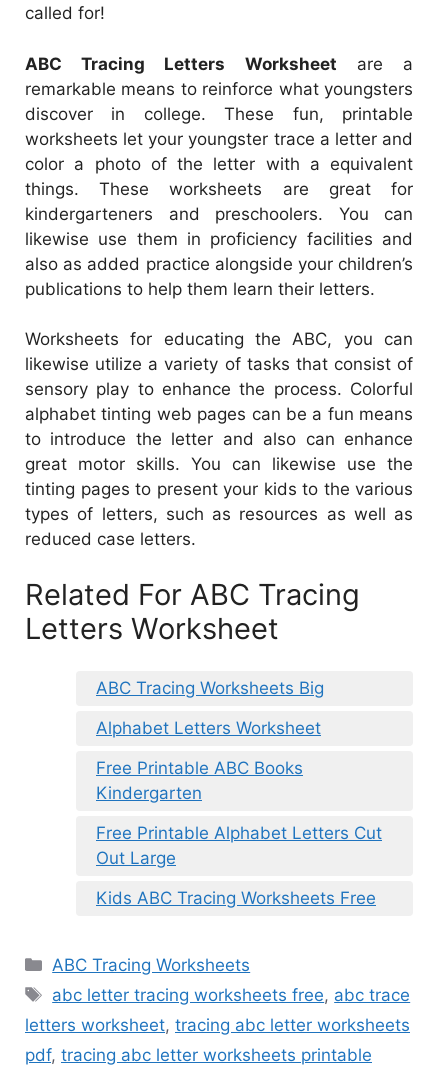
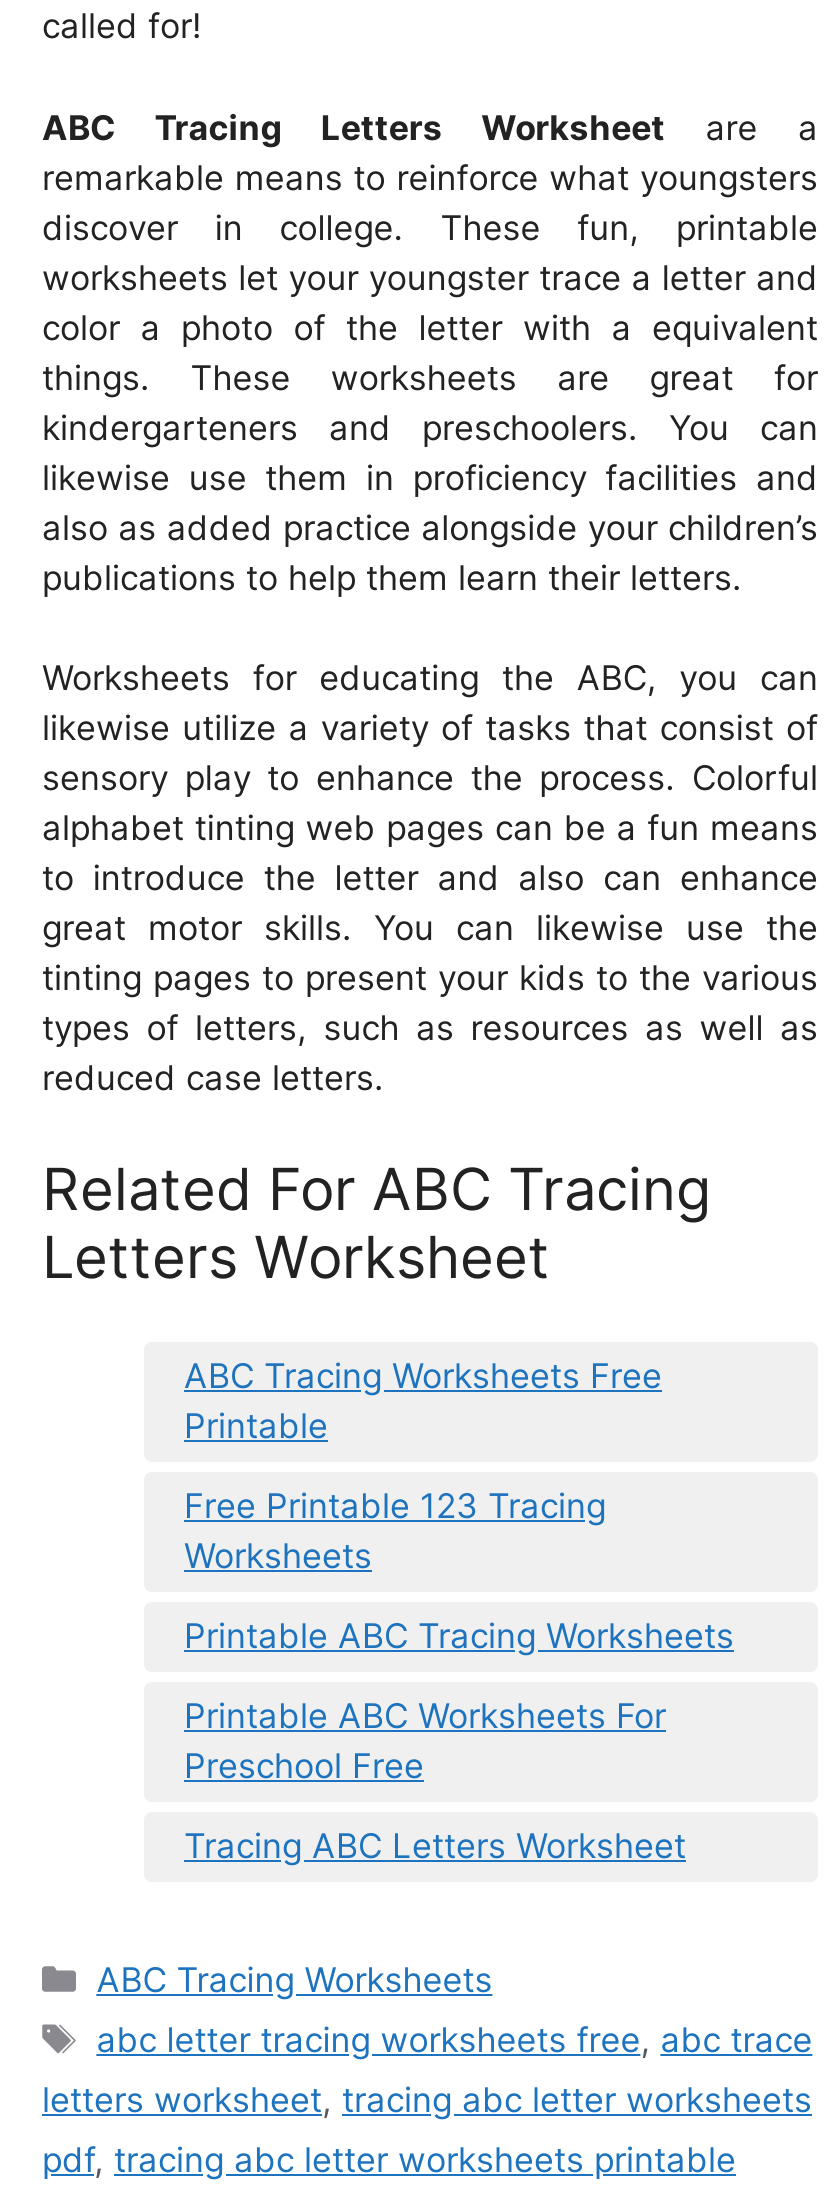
[96,678,324,698] ABC Tracing Worksheets Big -> [184,1356,662,1446] ABC Tracing Worksheets Free | Printable
[96,718,321,738] Alphabet Letters Worksheet -> [184,1486,606,1576] Free Printable 123 Tracing | Worksheets
[96,758,303,803] Free Printable ABC Books | Kindergarten -> [184,1616,734,1656] Printable ABC Tracing Worksheets
[96,823,382,868] Free Printable Alphabet Letters Cut | Out Large -> [184,1696,666,1786] Printable ABC Worksheets For | Preschool Free
[96,888,376,908] Kids ABC Tracing Worksheets Free -> [184,1826,686,1866] Tracing ABC Letters Worksheet

